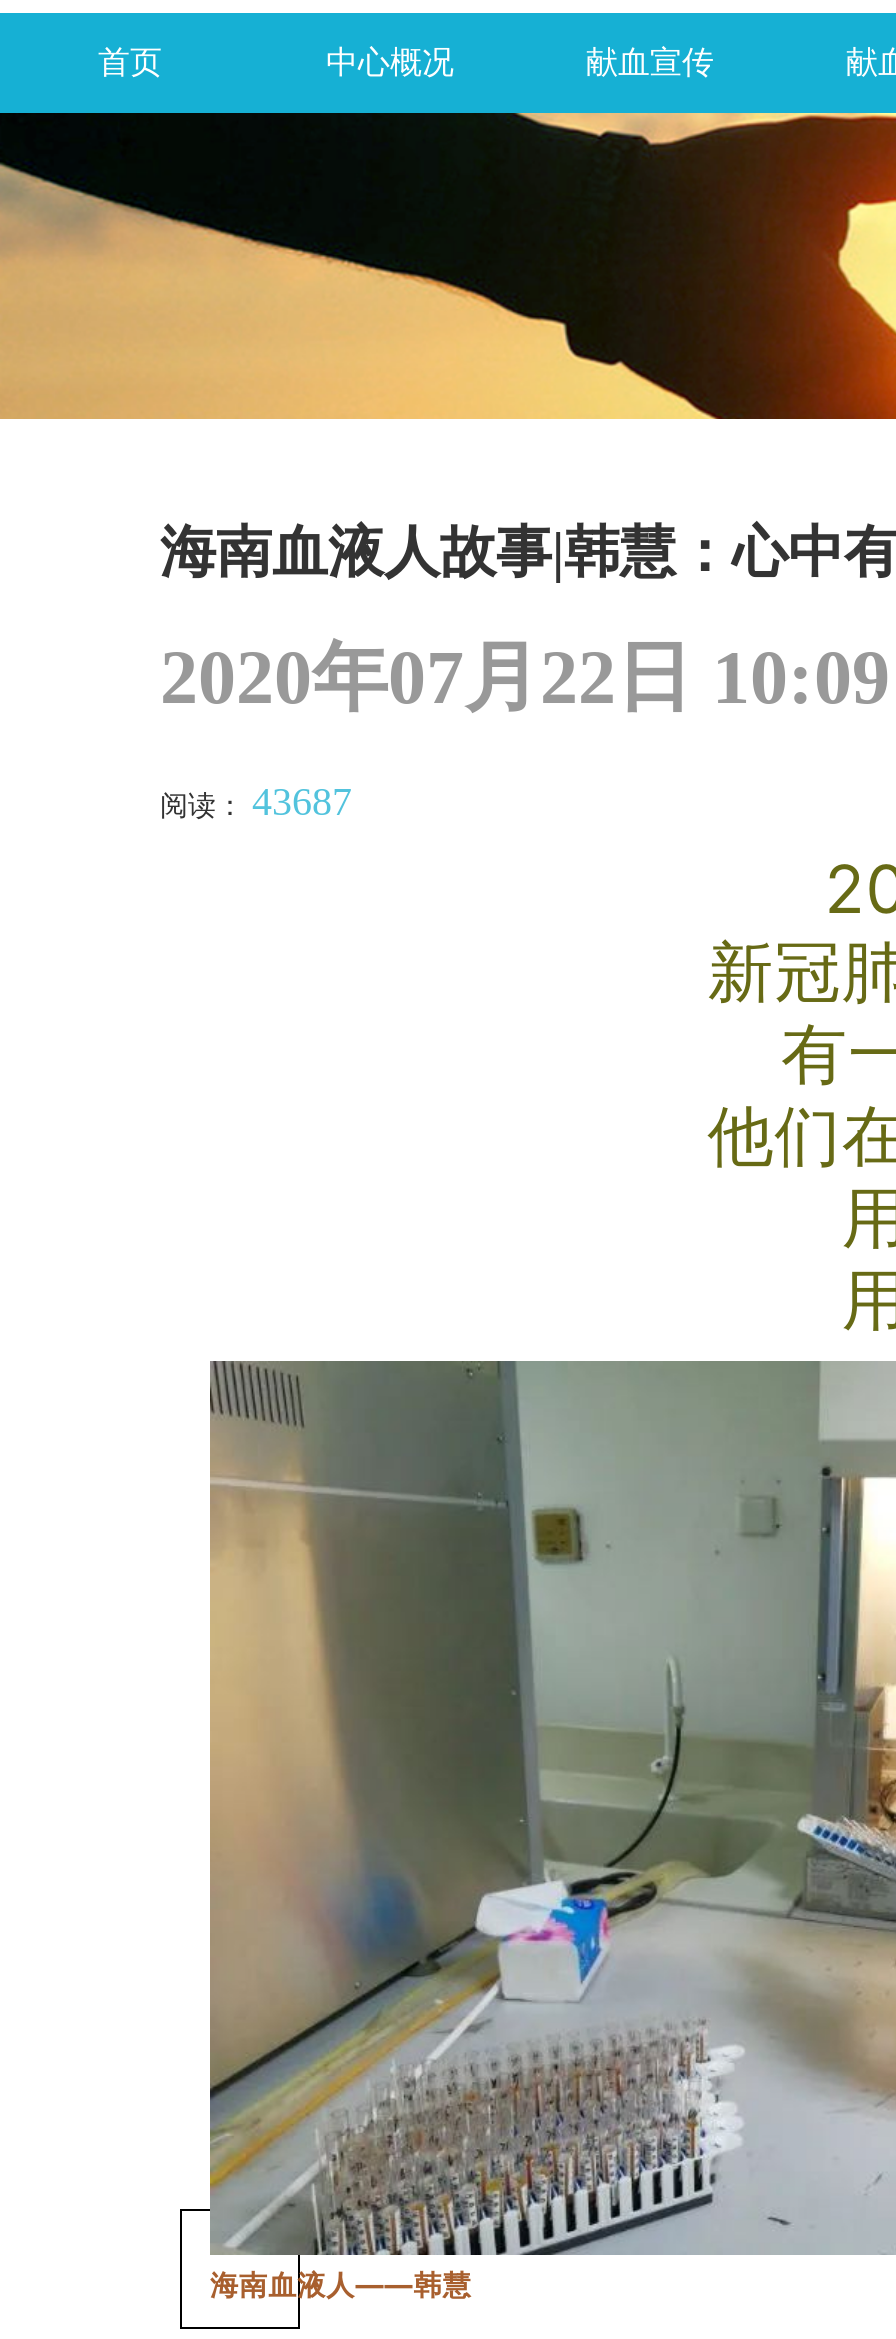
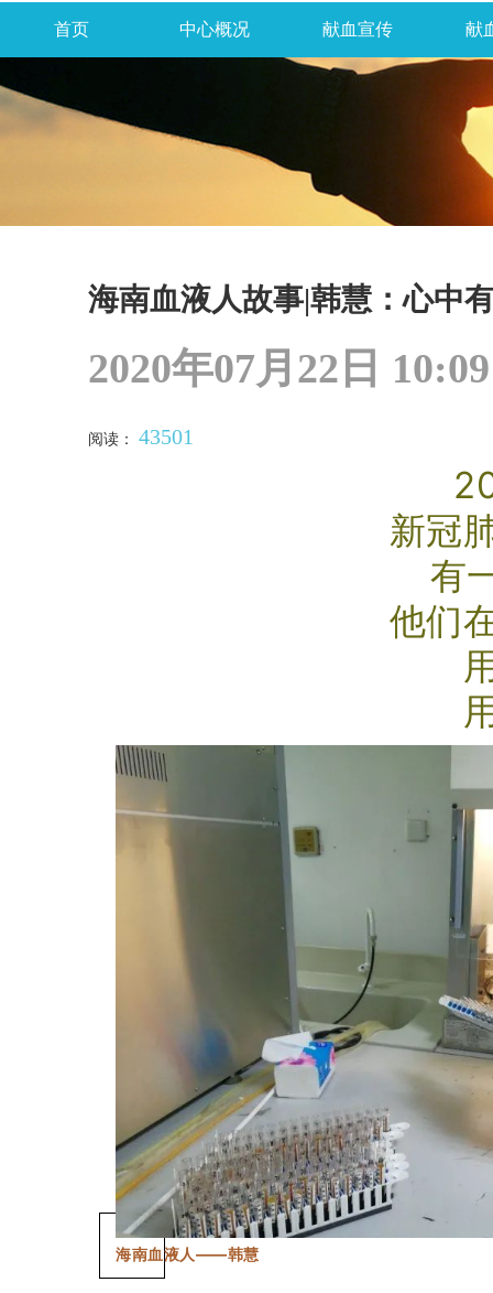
[160,780,352,824] 阅读： 43687 -> [88,425,194,449] 阅读： 43501

